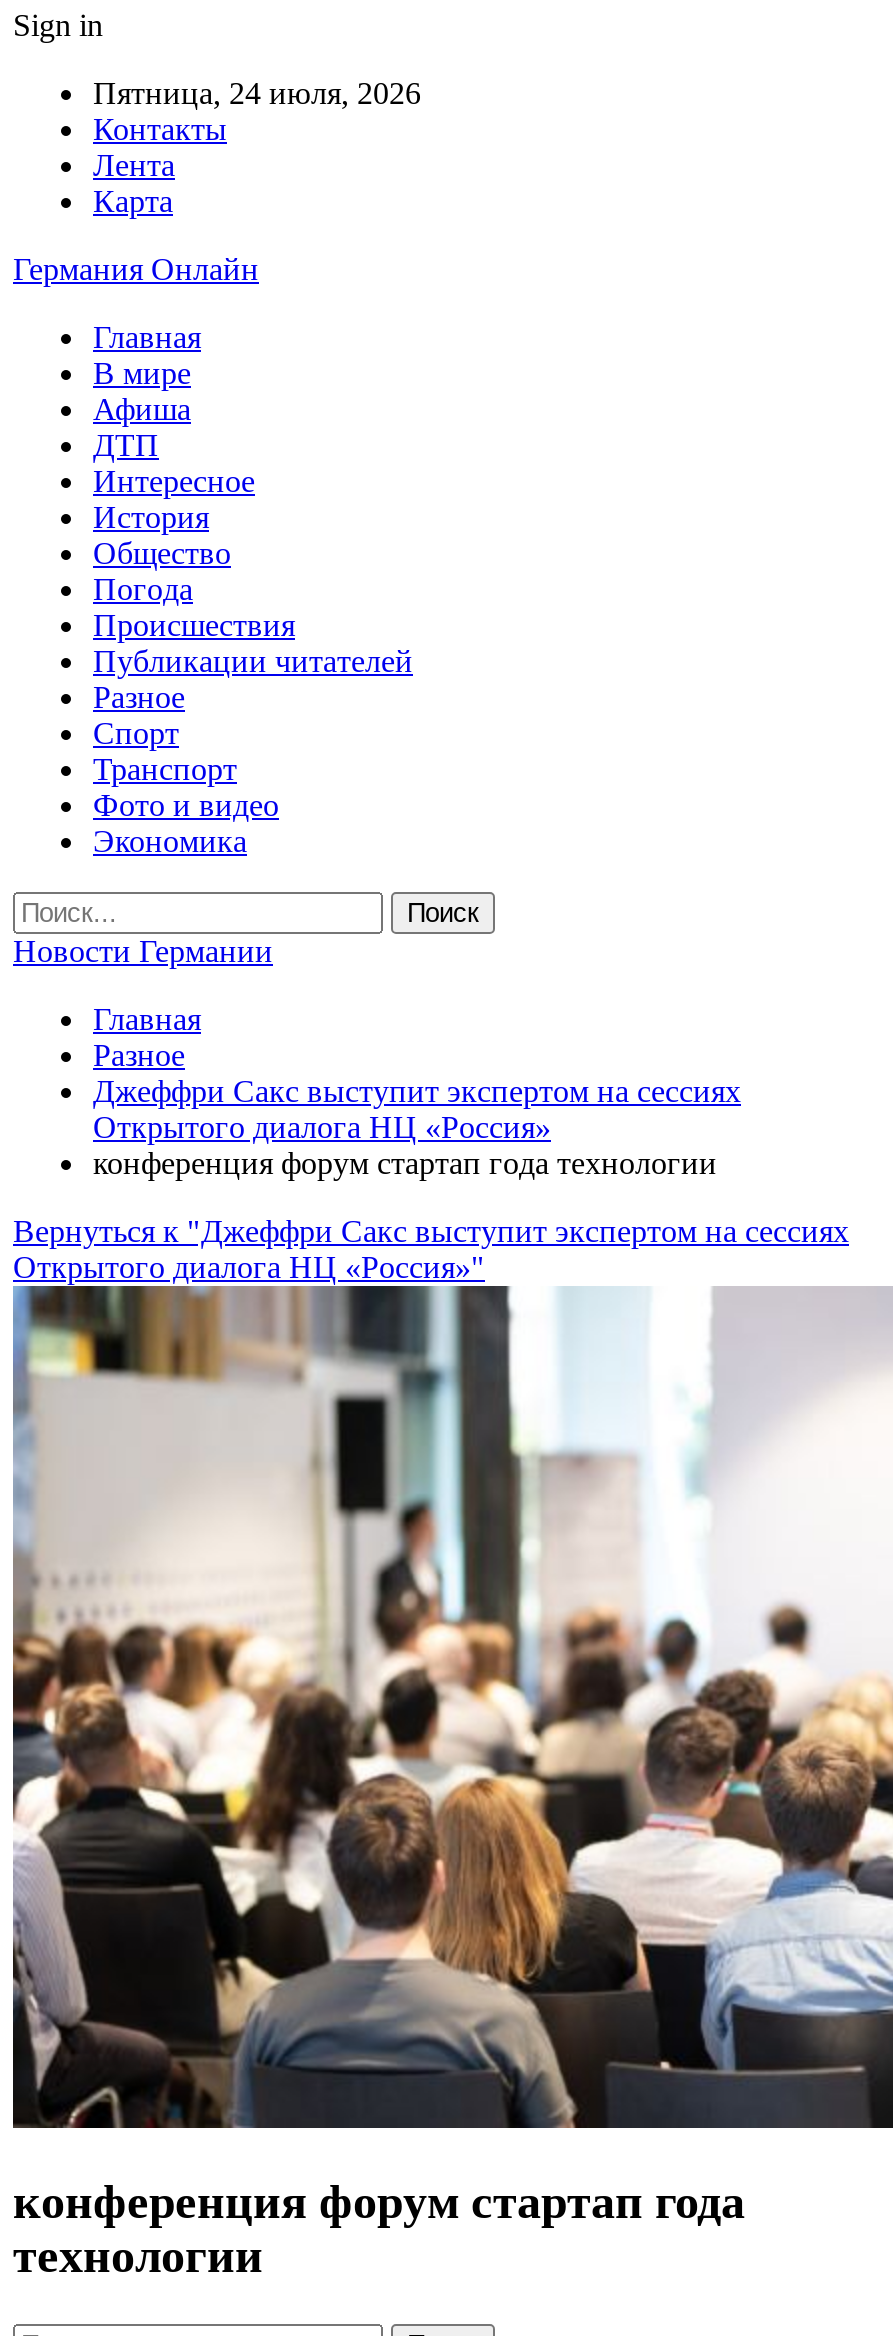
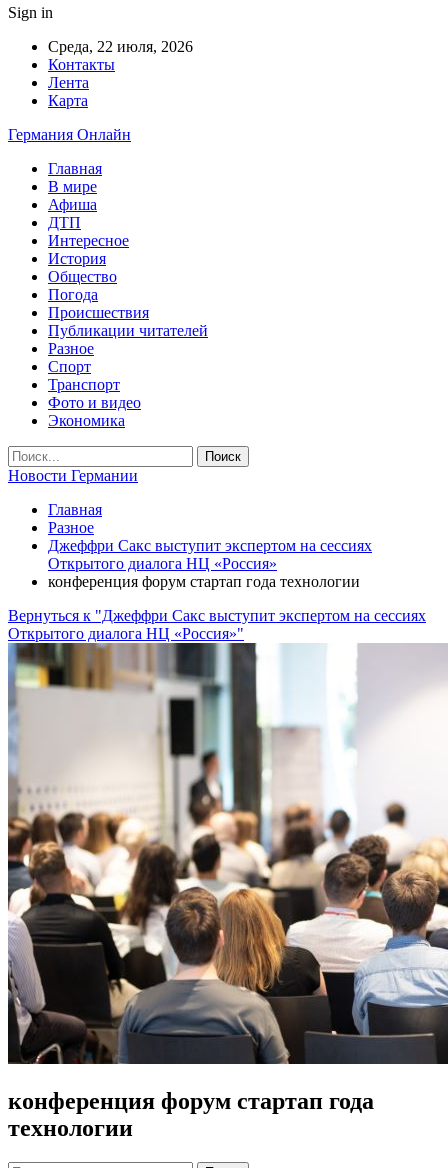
[93,76,421,110] Пятница, 24 июля, 2026 -> [48,38,193,55] Среда, 22 июля, 2026

